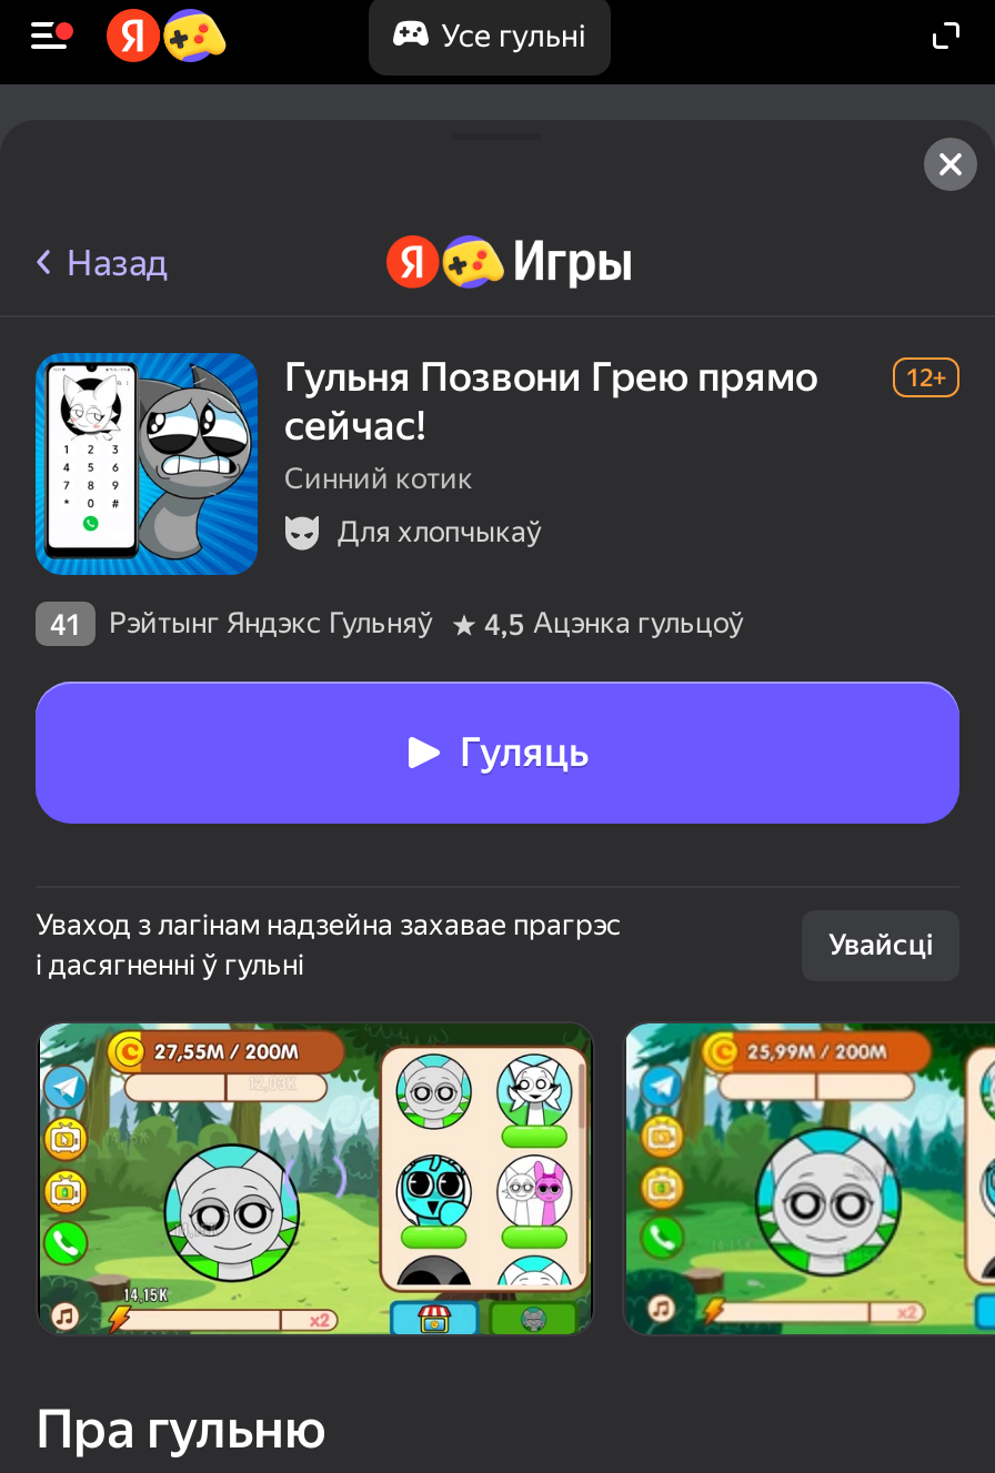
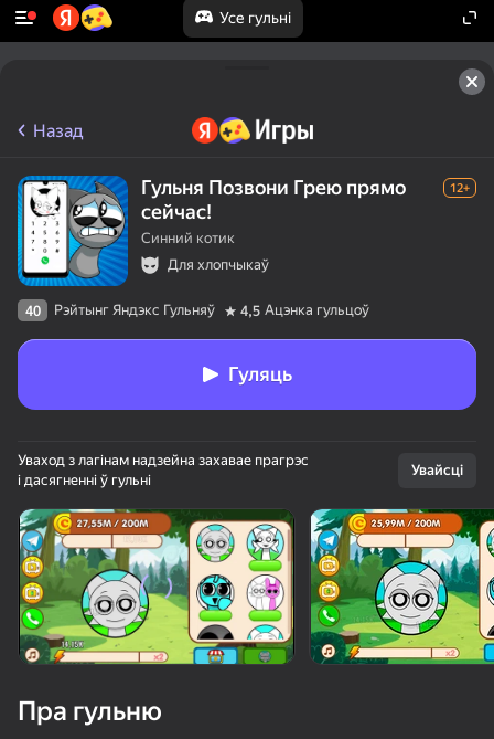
[50,606,744,640] 41 Рэйтынг Яндэкс Гульняў 4,5 Ацэнка гульцоў -> [25,302,369,319] 40 Рэйтынг Яндэкс Гульняў 4,5 Ацэнка гульцоў

